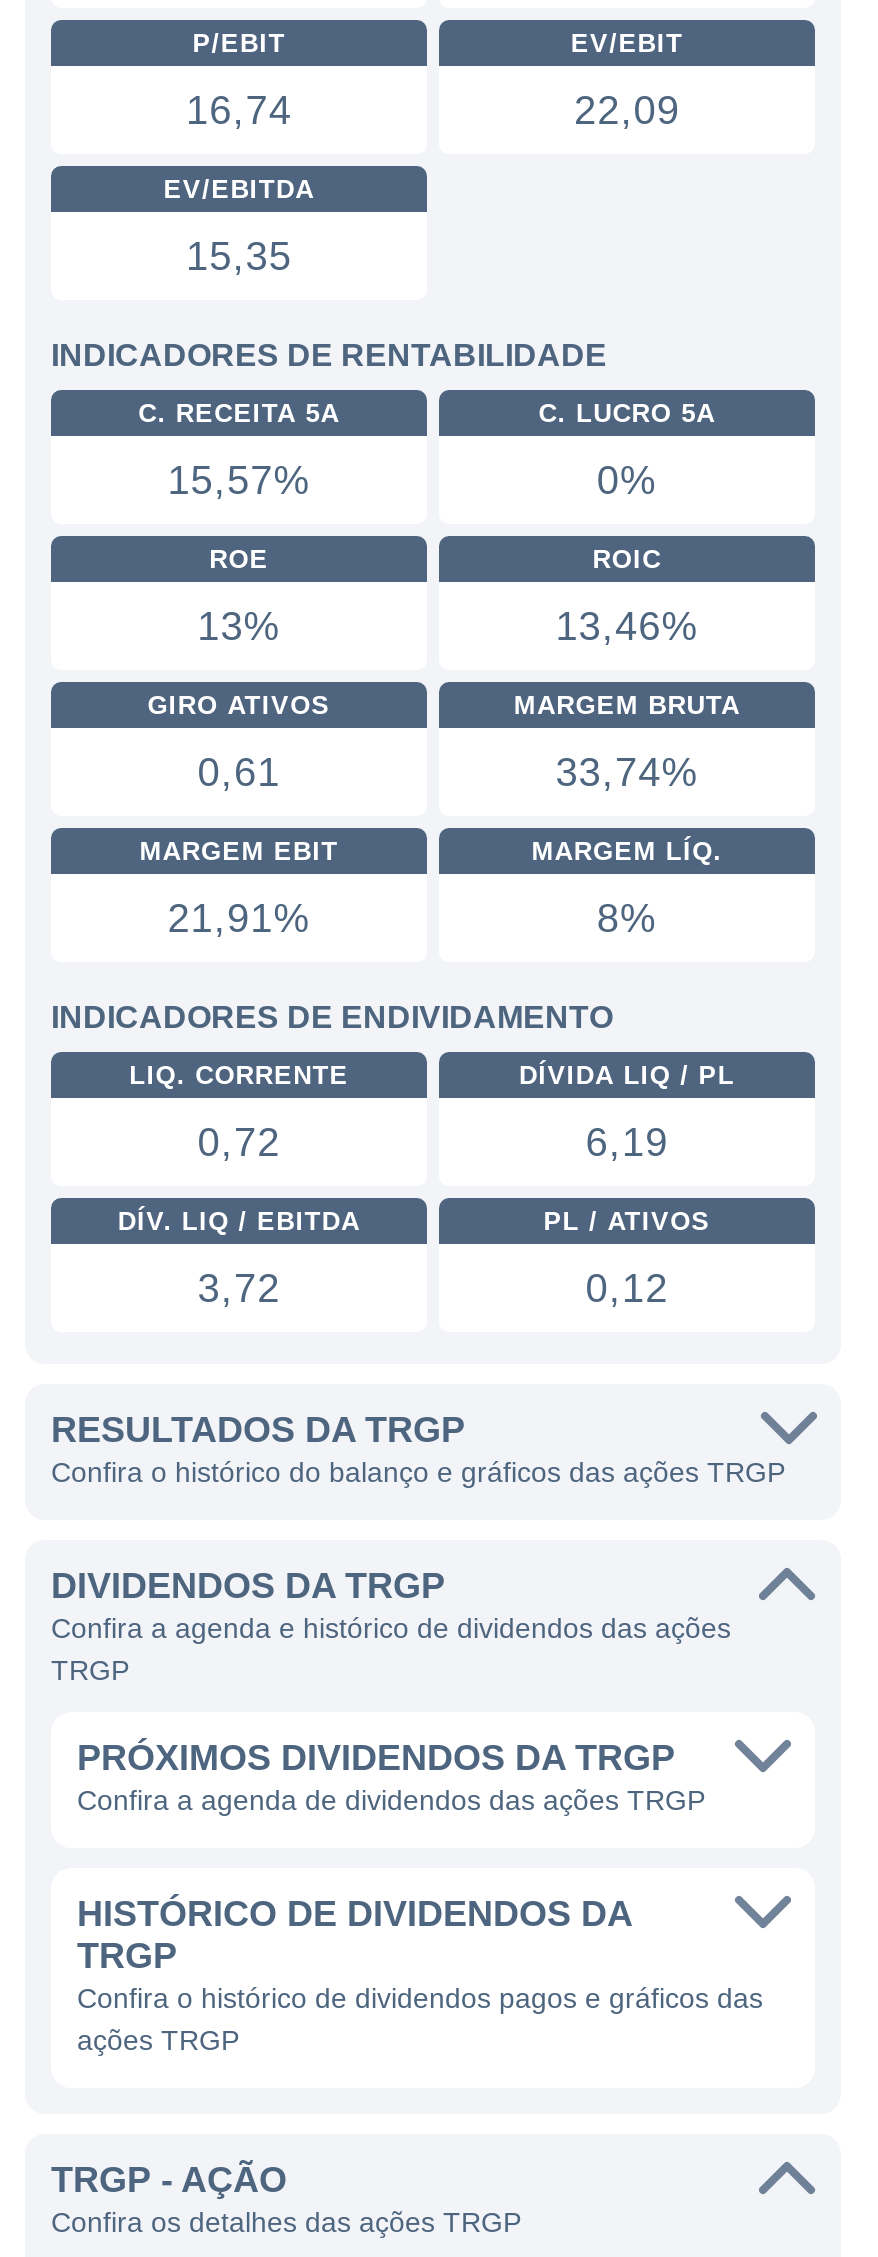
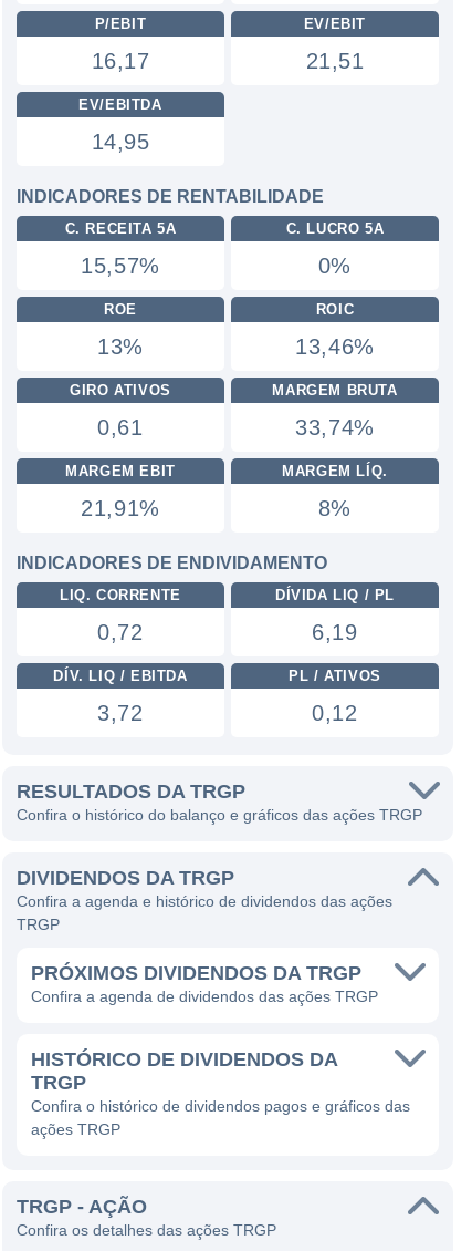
[186,88,292,132] 16,74 -> [91,49,150,73] 16,17
[574,88,680,132] 22,09 -> [306,49,364,73] 21,51
[186,234,292,278] 15,35 -> [91,130,150,154] 14,95

